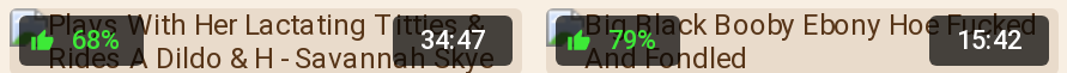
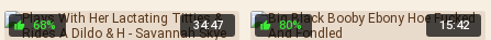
[608,25,659,56] 79% -> [279,18,302,32] 80%

